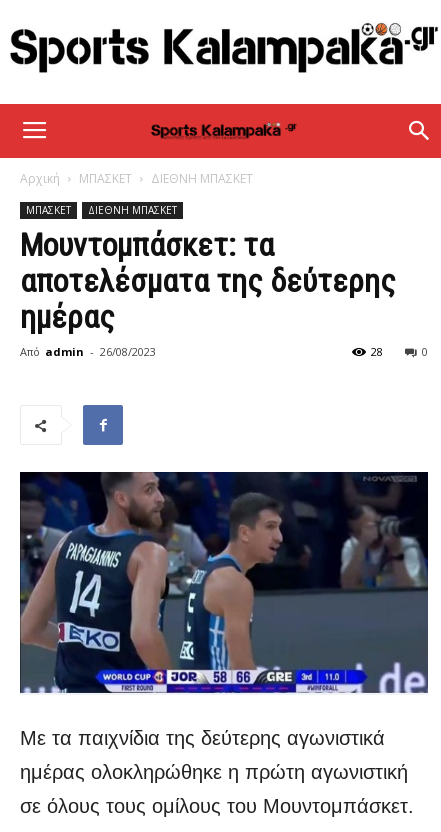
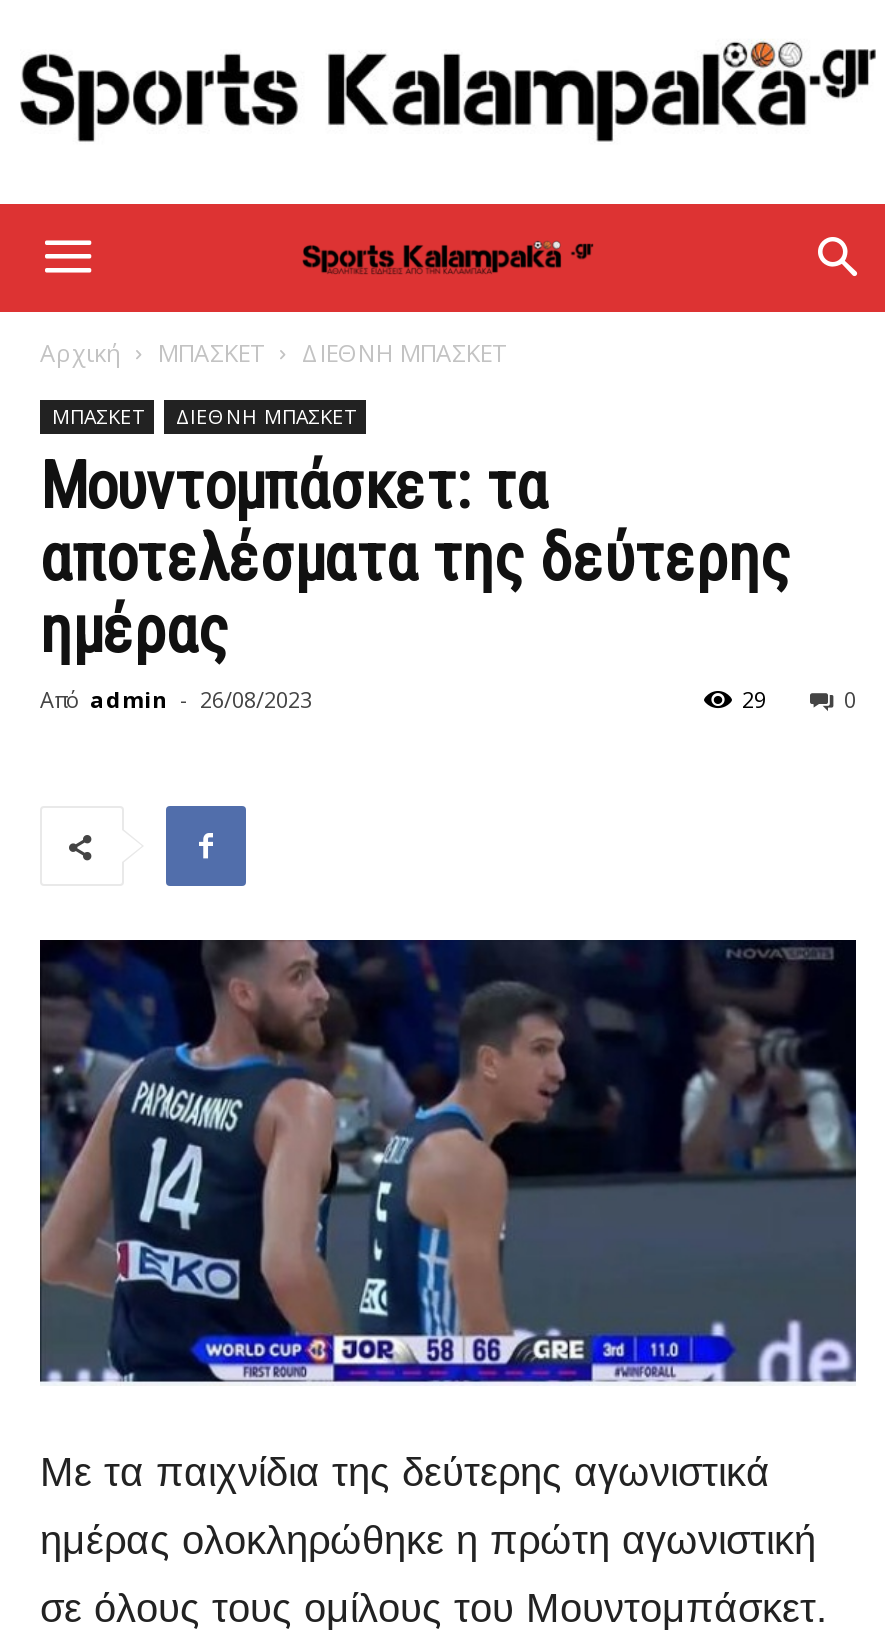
[371,344,383,359] 28 -> [742,684,766,714] 29

